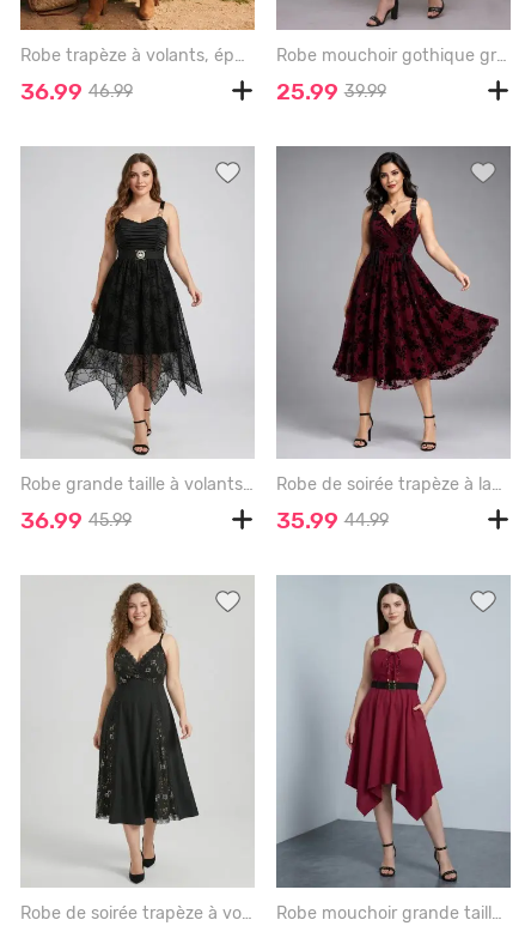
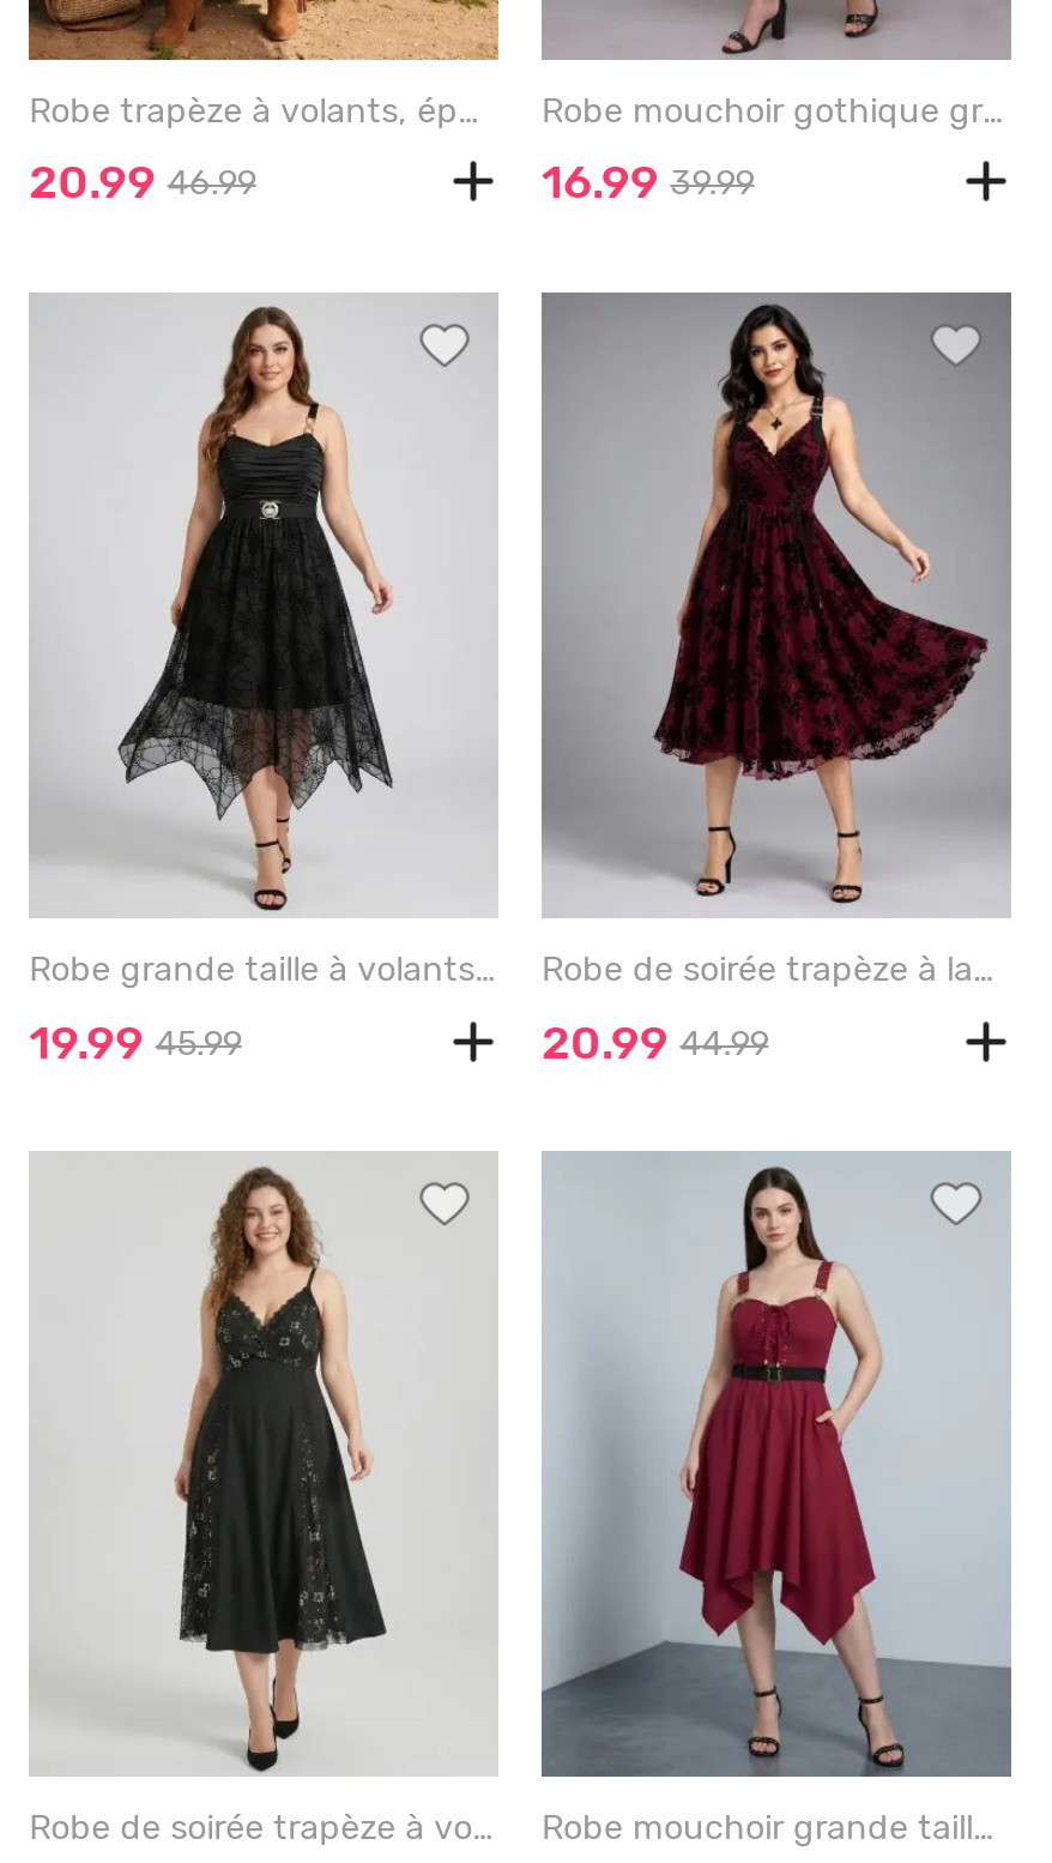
[20,78,133,105] 36.99 46.99 -> [29,155,256,210] 20.99 46.99
[276,78,386,105] 25.99 39.99 -> [541,155,754,210] 16.99 39.99
[20,507,131,534] 36.99 45.99 -> [29,1014,242,1069] 19.99 45.99
[276,507,388,534] 35.99 44.99 -> [541,1014,769,1069] 20.99 44.99

